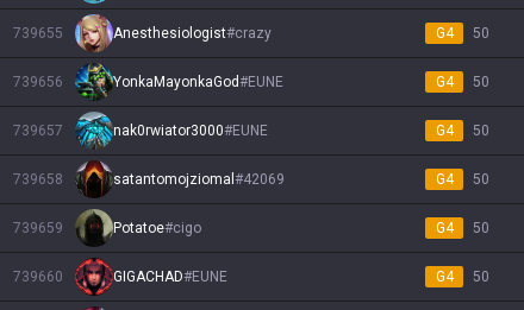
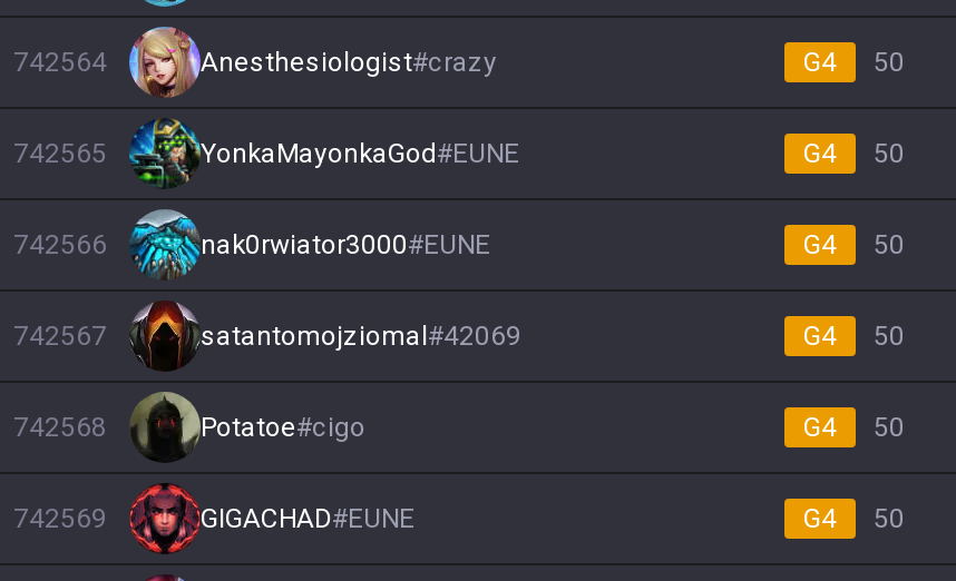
[13,25,63,42] 739655 -> [13,47,107,78] 742564
[13,74,63,90] 739656 -> [13,138,107,169] 742565
[13,122,63,139] 739657 -> [13,229,107,260] 742566
[13,171,63,188] 739658 -> [13,321,107,352] 742567
[13,220,63,236] 739659 -> [13,412,107,443] 742568
[13,268,63,285] 739660 -> [13,503,107,534] 742569

